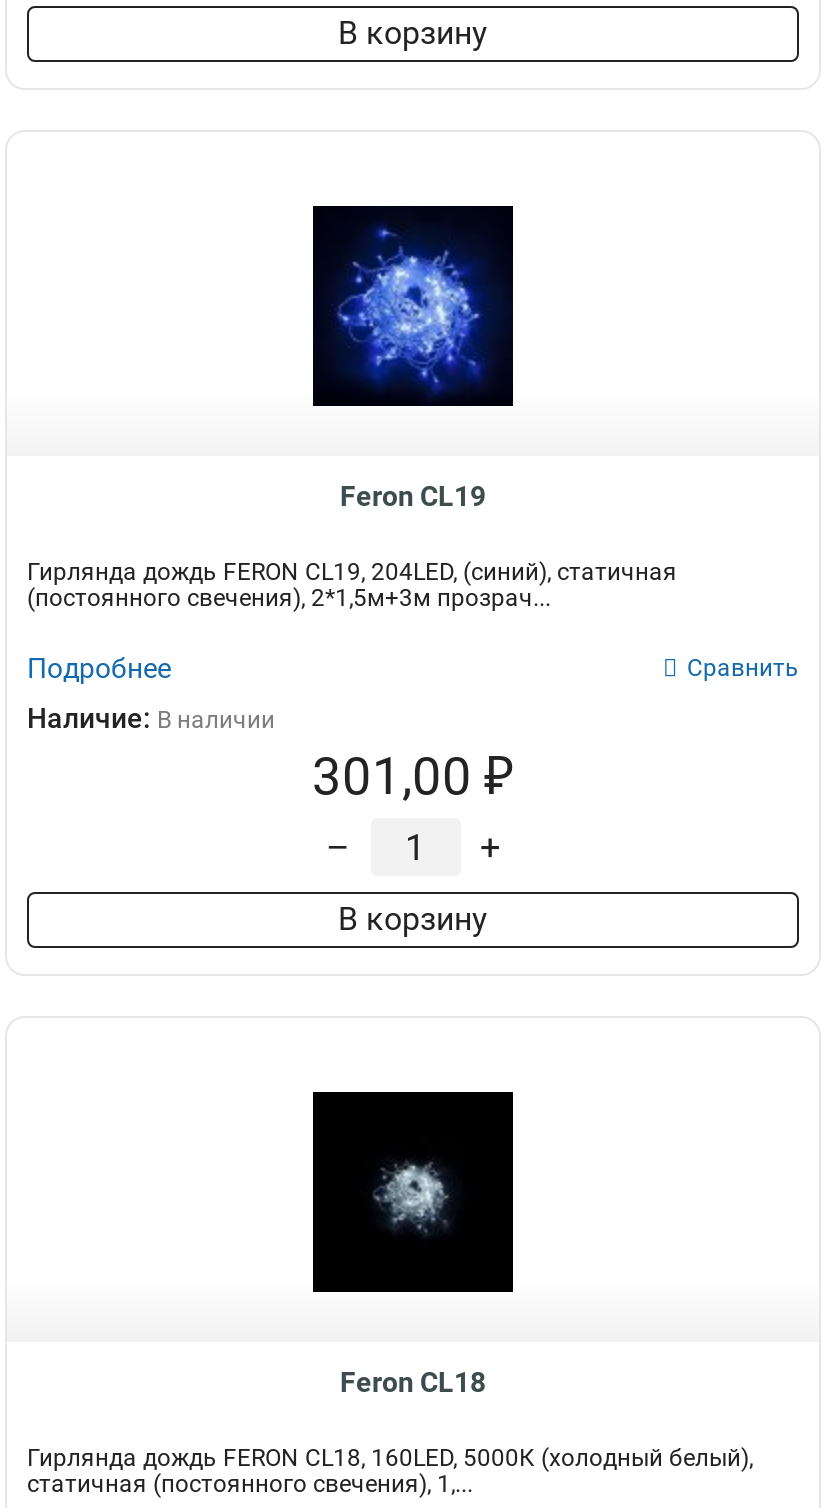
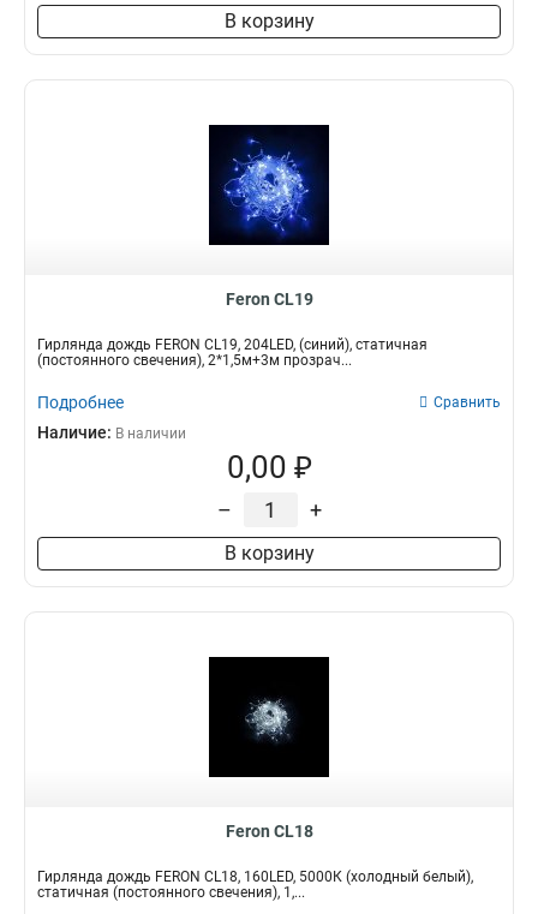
[312,746,514,806] 301,00 ₽ -> [226,449,312,485] 0,00 ₽

